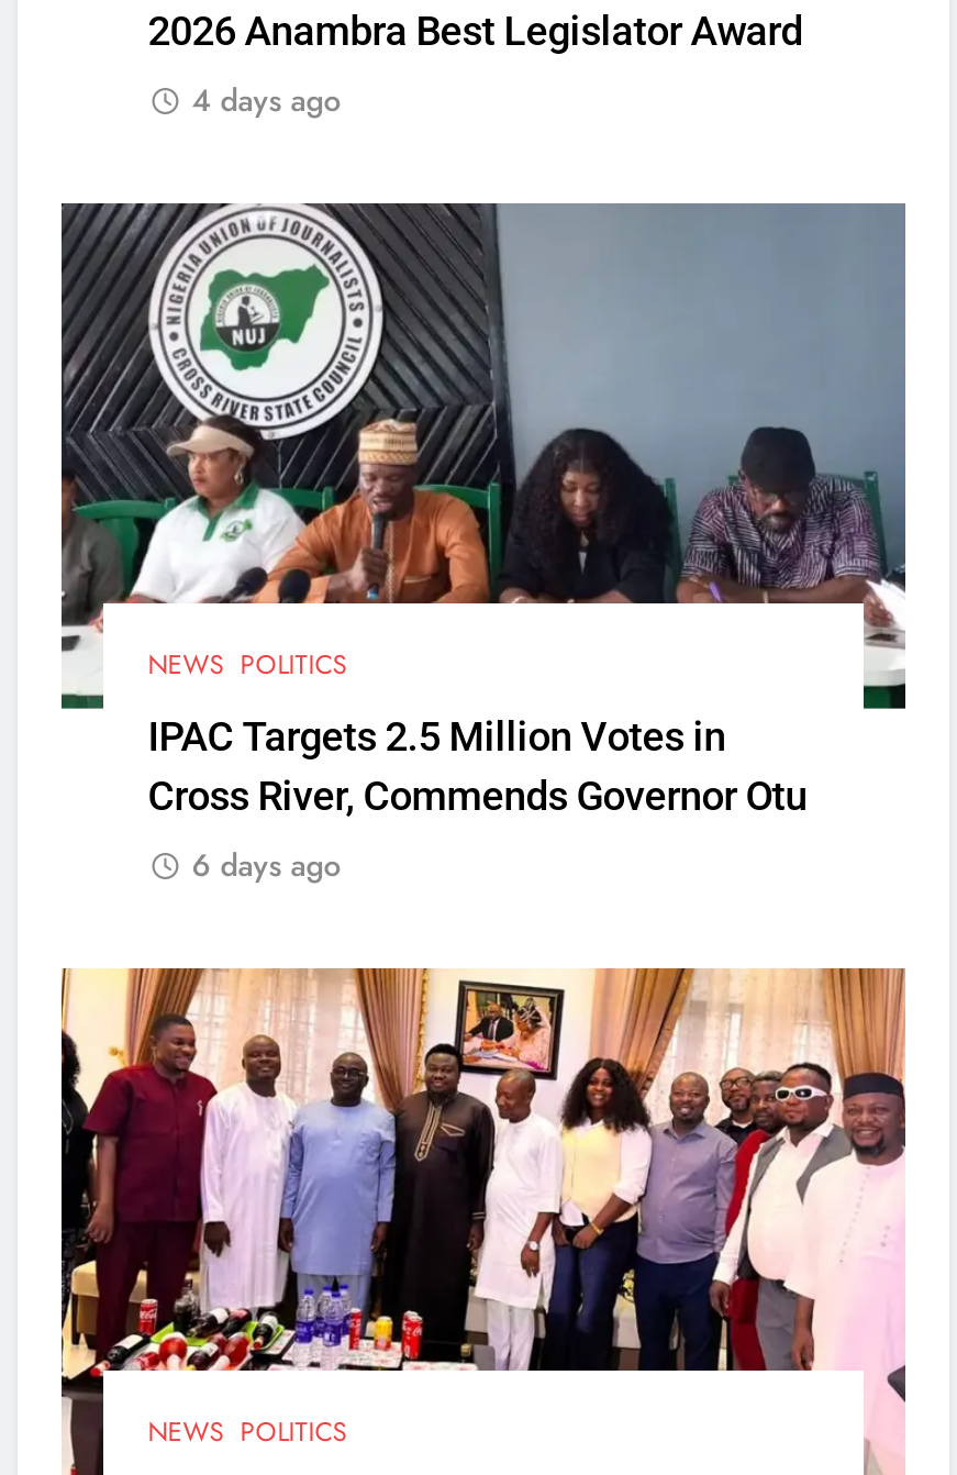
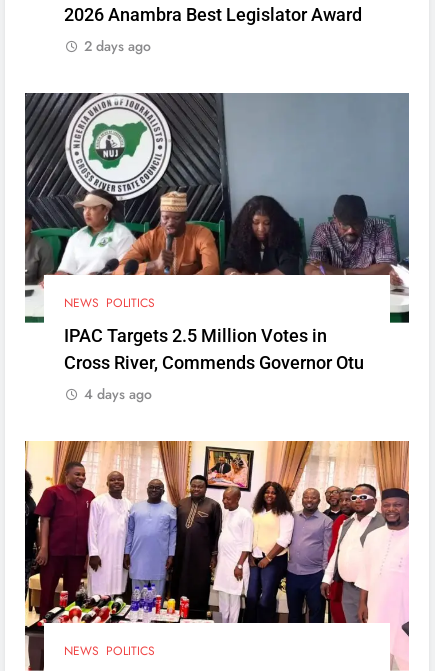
[192,78,341,122] 4 days ago -> [84,35,151,55] 2 days ago
[192,844,341,888] 6 days ago -> [84,384,152,404] 4 days ago

